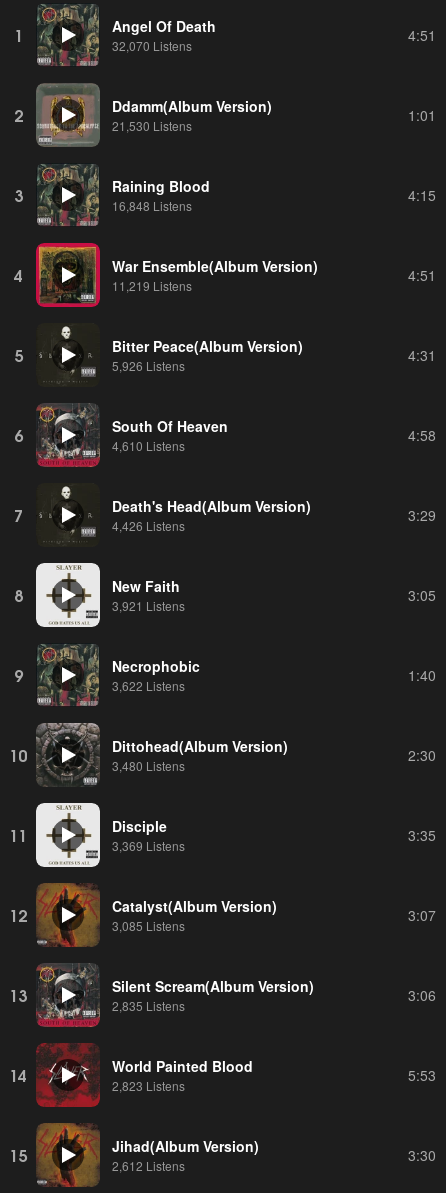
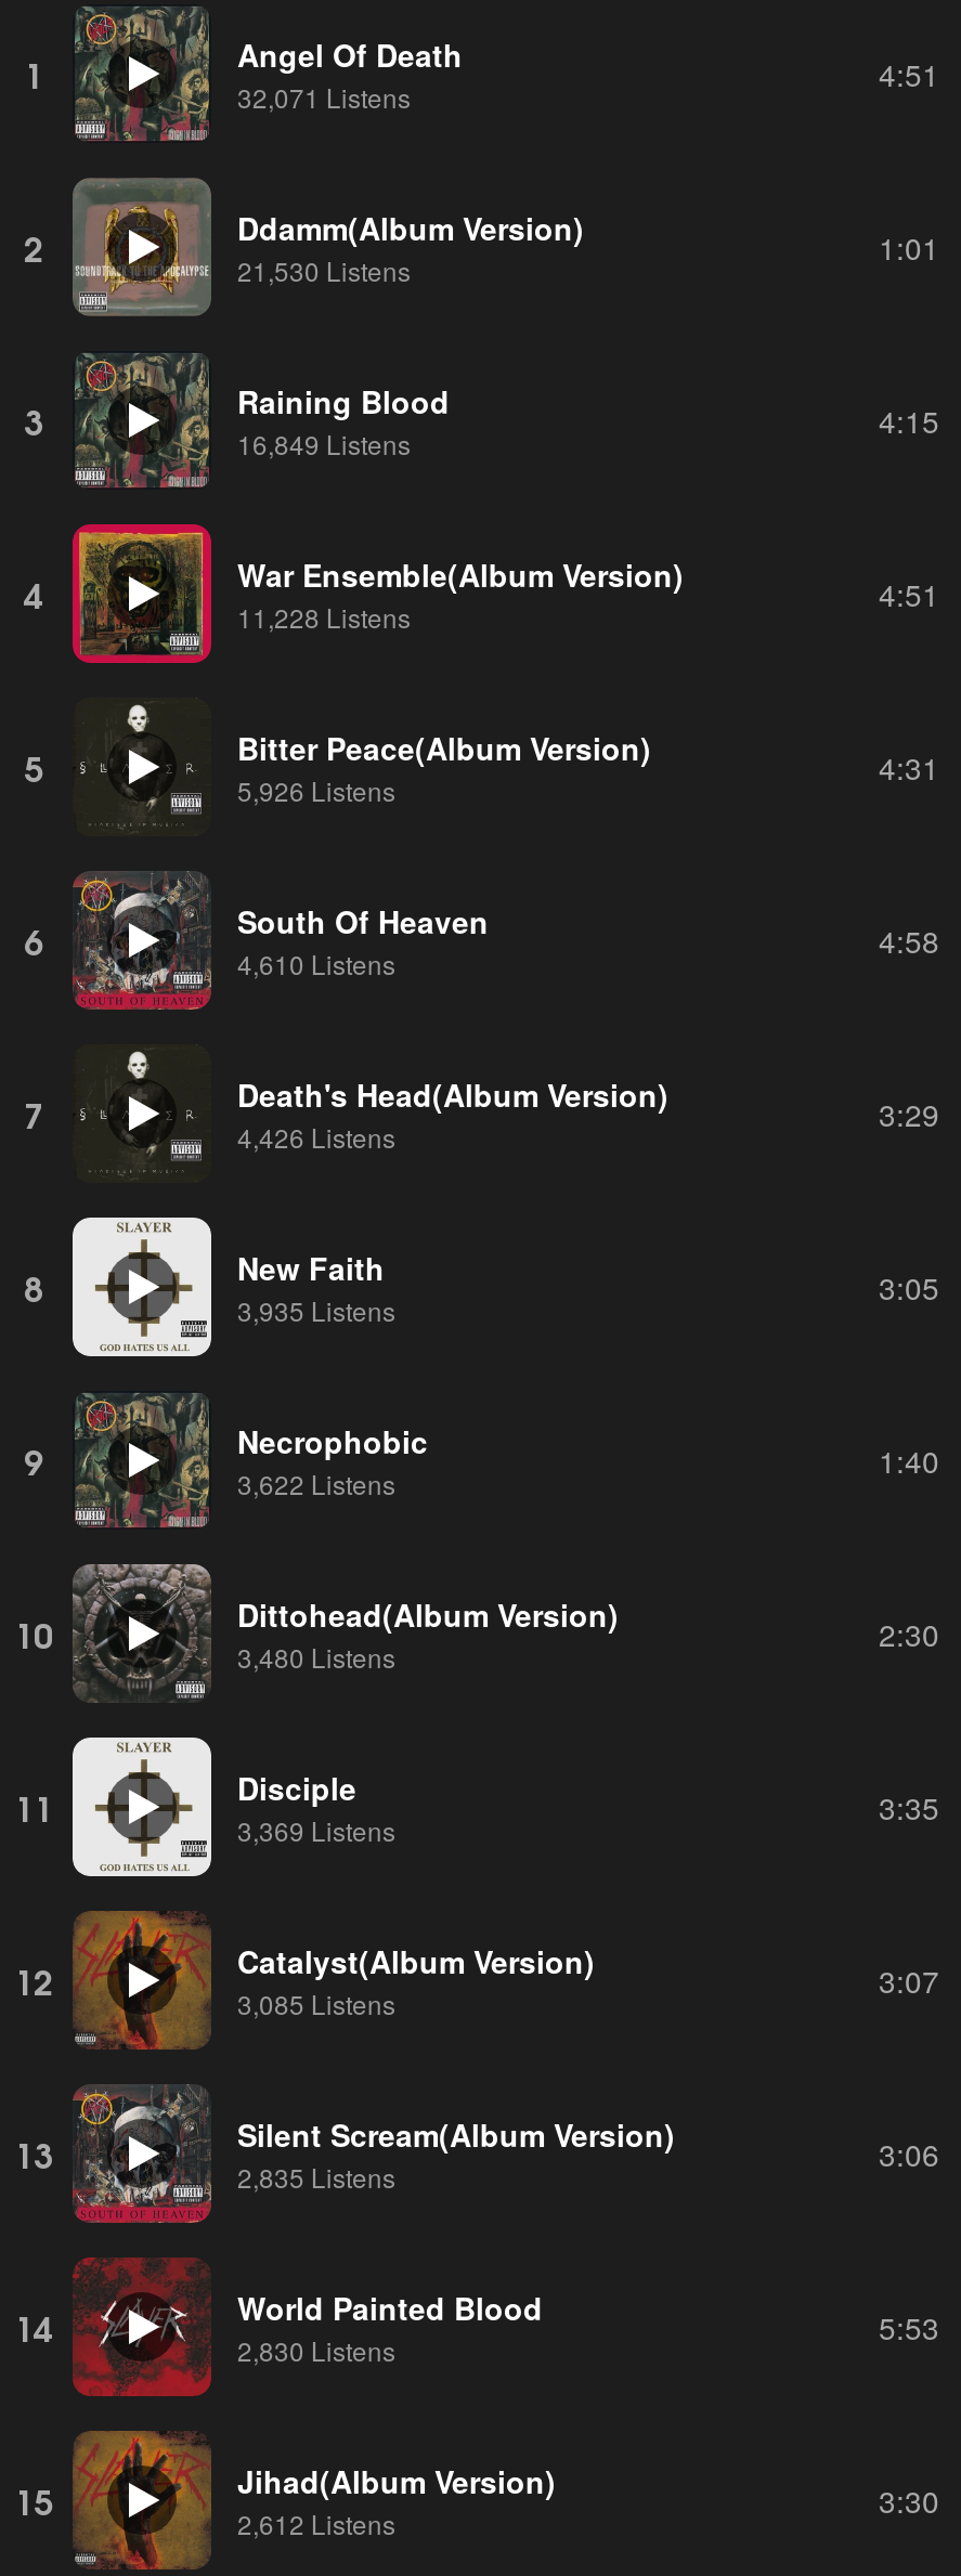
[112,36,192,53] 32,070 Listens -> [237,77,411,114] 32,071 Listens
[112,196,192,213] 16,848 Listens -> [237,424,411,460] 16,849 Listens
[112,276,192,293] 11,219 Listens -> [237,597,411,634] 11,228 Listens
[112,596,185,613] 3,921 Listens -> [237,1290,395,1327] 3,935 Listens
[112,1076,185,1093] 2,823 Listens -> [237,2330,395,2367] 2,830 Listens

